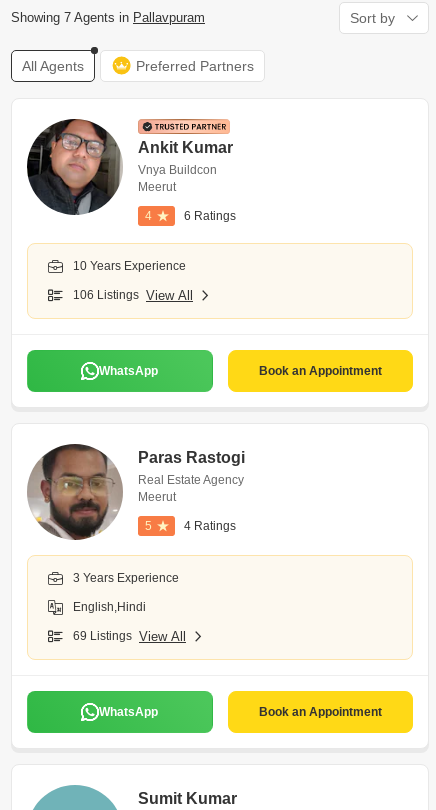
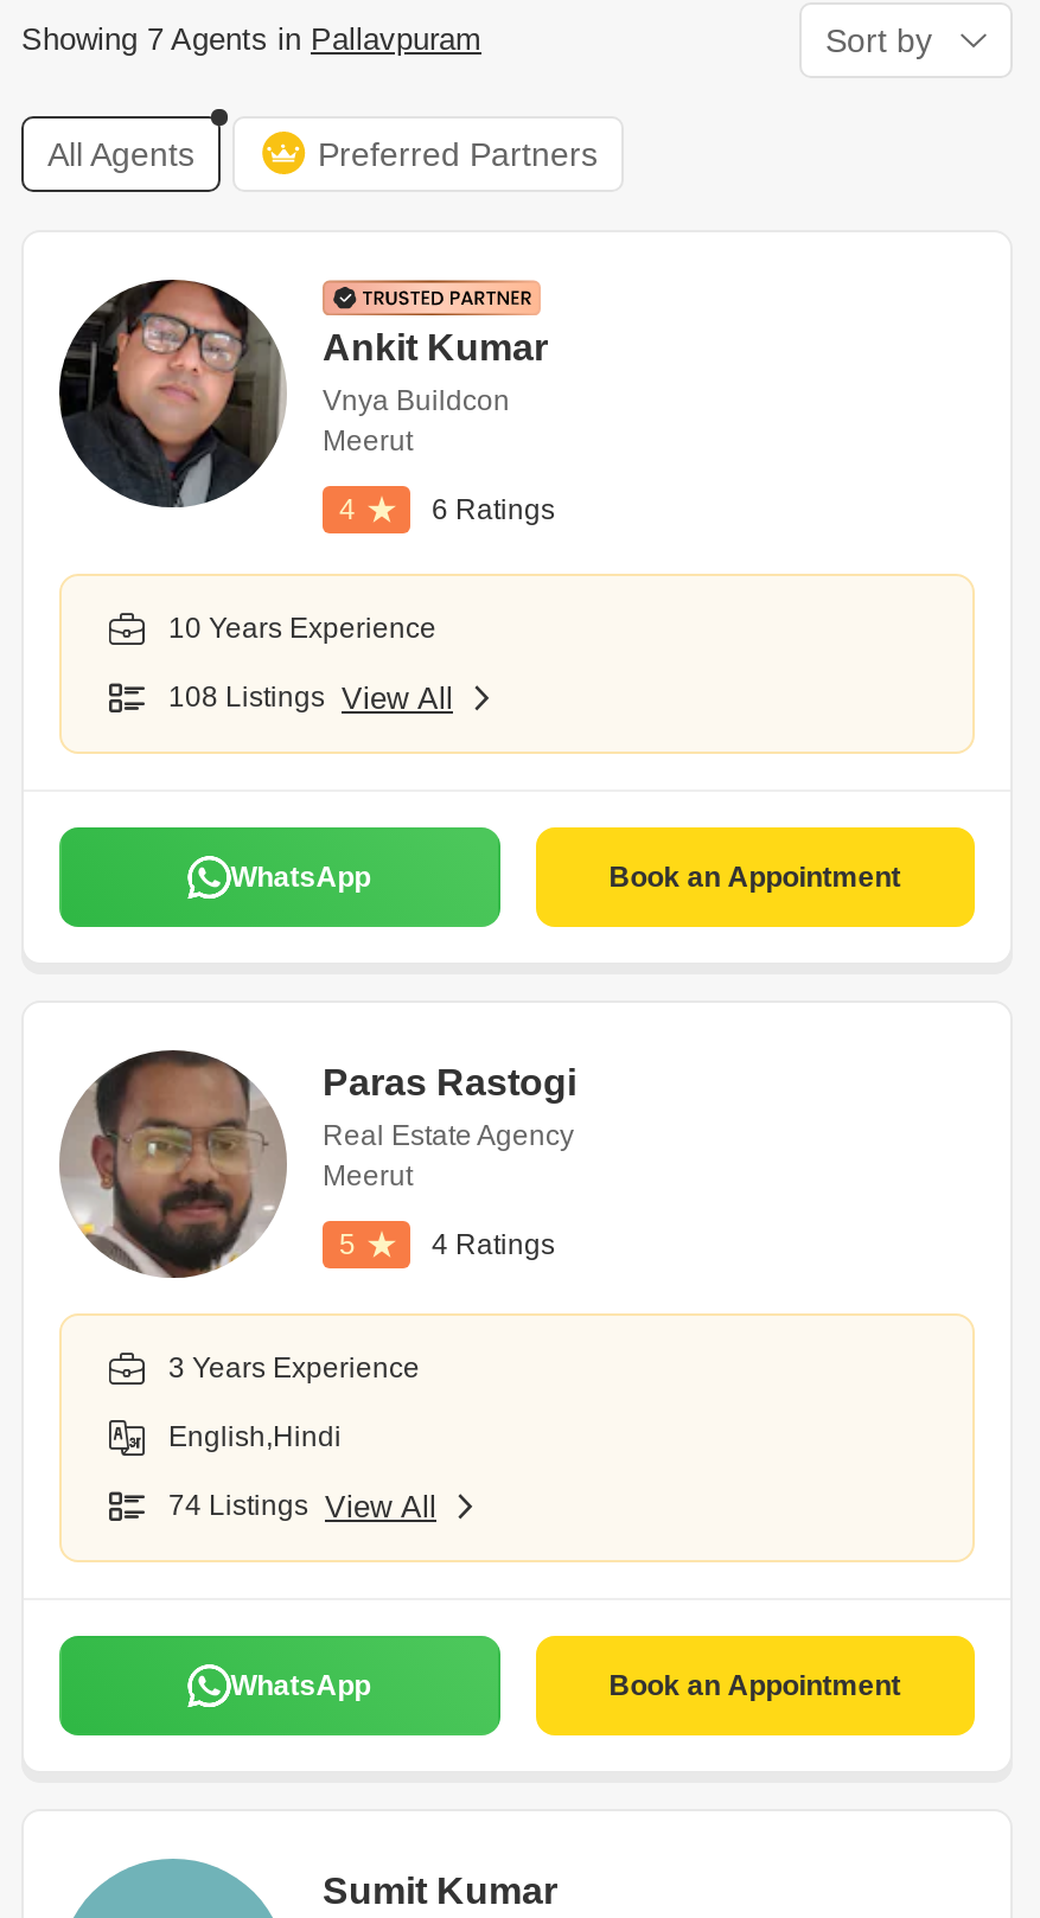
[73,288,193,303] 106 Listings View All -> [168,680,453,716] 108 Listings View All
[73,629,186,644] 69 Listings View All -> [168,1489,436,1524] 74 Listings View All

